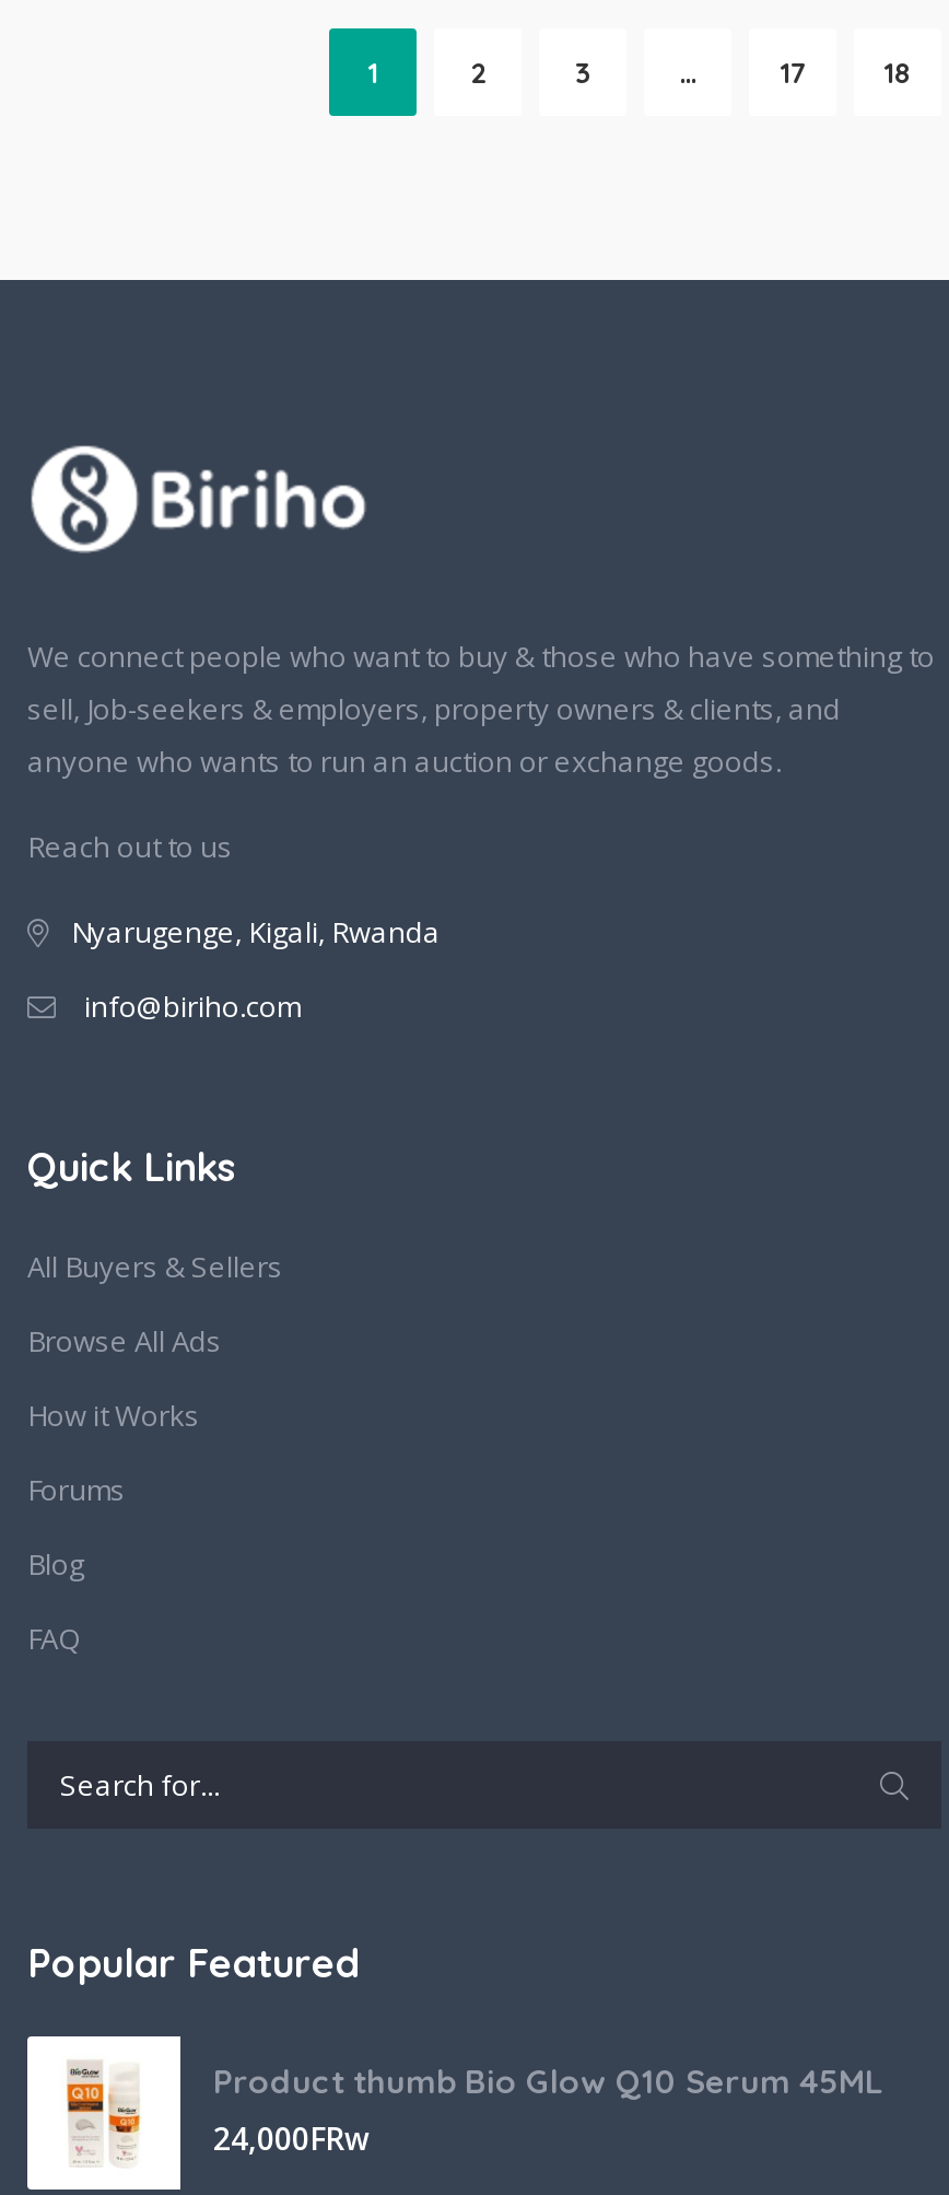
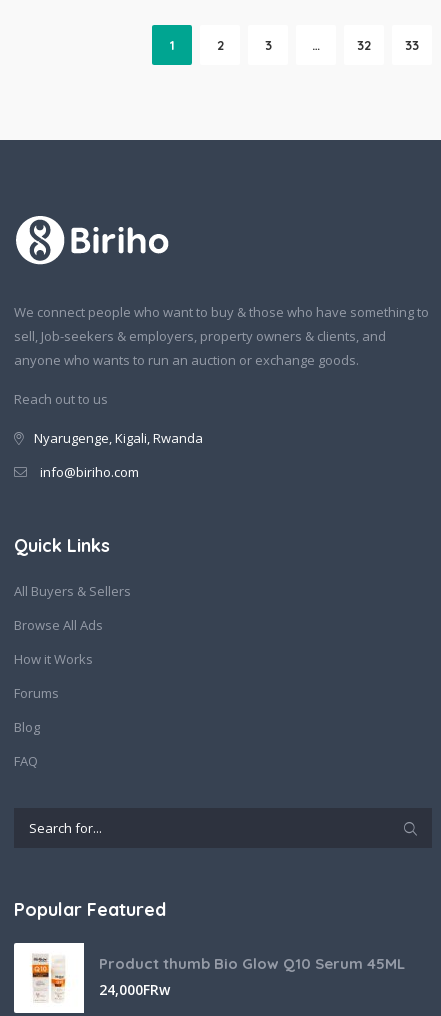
[780,56,806,91] 17 -> [357,37,371,53] 32
[883,56,912,91] 18 -> [405,37,419,53] 33

